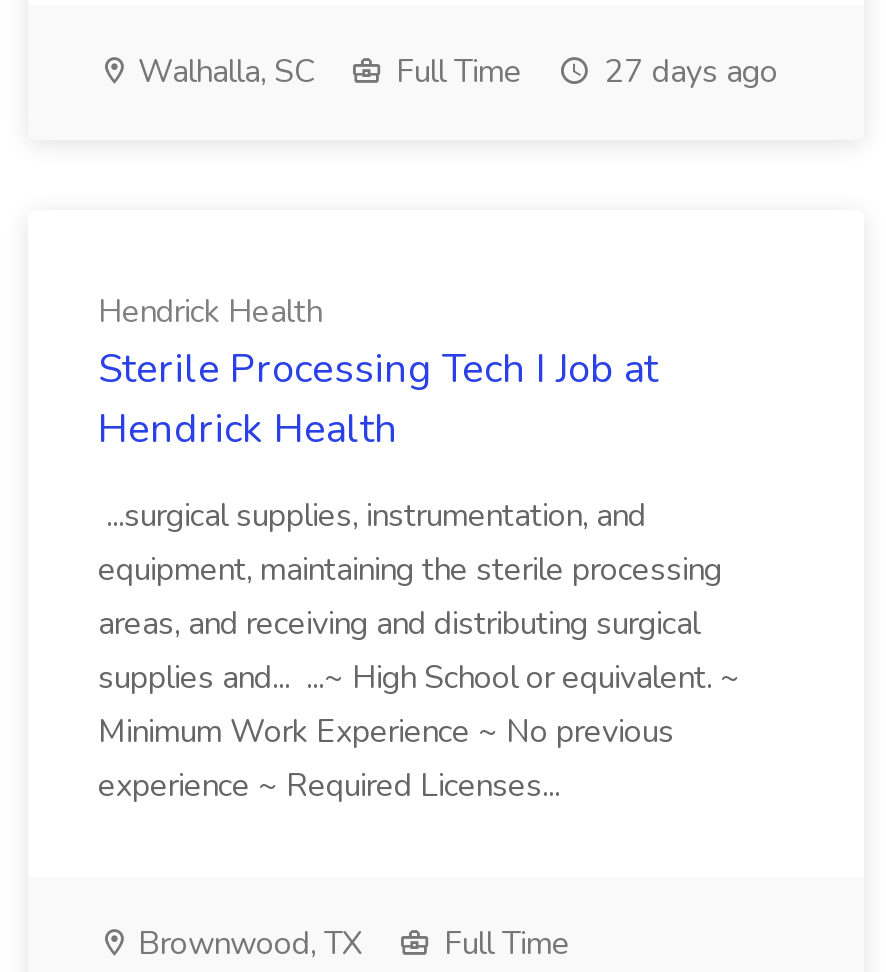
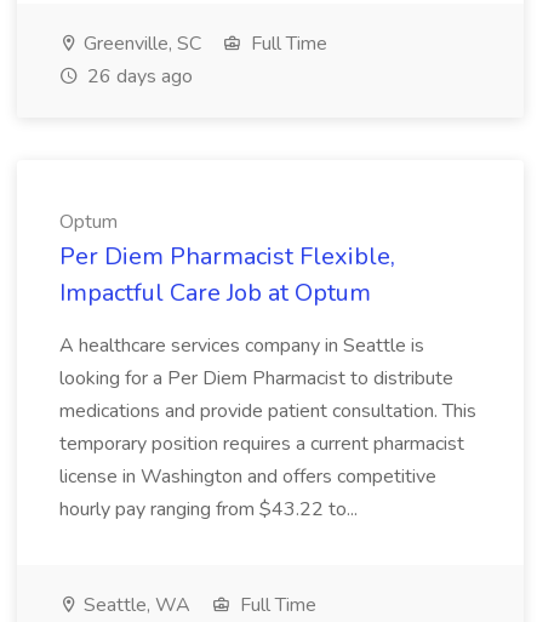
[130,50,314,94] Walhalla, SC -> [79,30,201,57] Greenville, SC
[596,50,778,94] 27 days ago -> [82,63,193,90] 26 days ago
[98,290,658,456] Hendrick Health | Sterile Processing Tech I Job at | Hendrick Health -> [59,209,395,309] Optum | Per Diem Pharmacist Flexible, | Impactful Care Job at Optum
[98,494,740,808] ...surgical supplies, instrumentation, and | equipment, maintaining the sterile processing | areas, and receiving and distributing surgical | supplies and... ...~ High School or equivalent. ~ | Minimum Work Experience ~ No previous | experience ~ Required Licenses... -> [59,332,476,523] A healthcare services company in Seattle is | looking for a Per Diem Pharmacist to distribute | medications and provide patient consultation. This | temporary position requires a current pharmacist | license in Washington and offers competitive | hourly pay ranging from $43.22 to...
[130,922,362,966] Brownwood, TX -> [79,592,190,618] Seattle, WA

